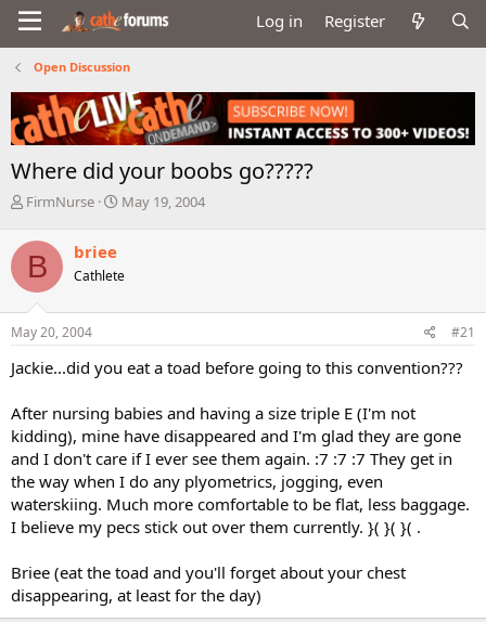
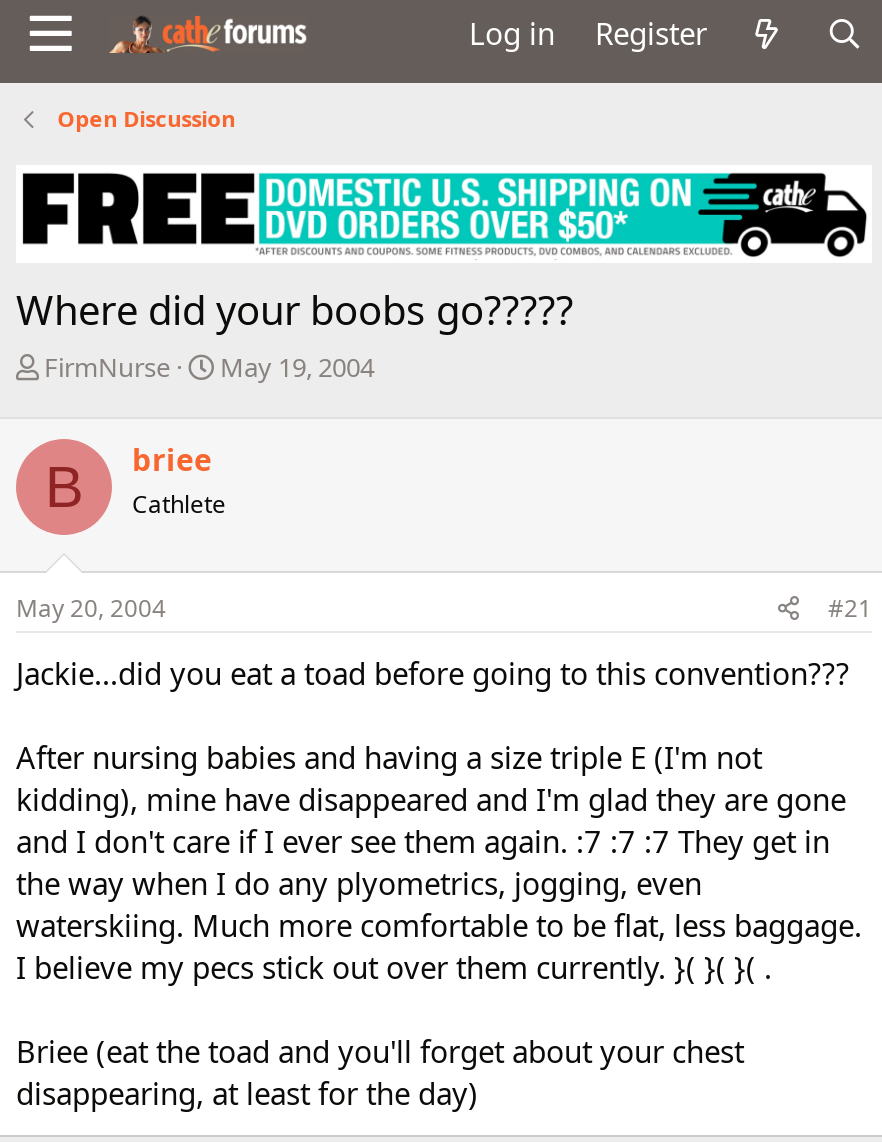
[10,91,476,146] [image] -> [16,165,872,263] [image]

